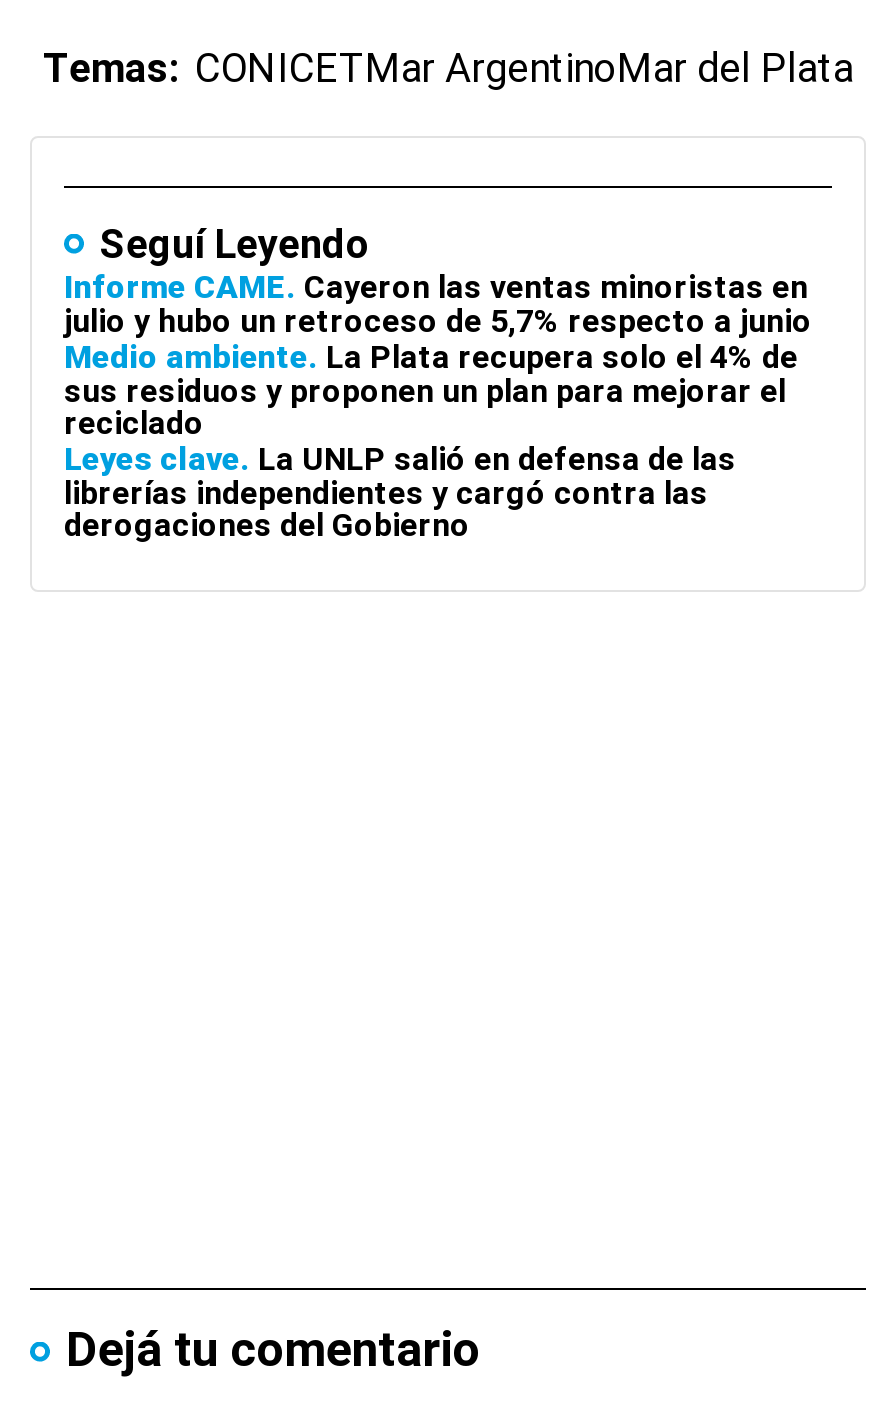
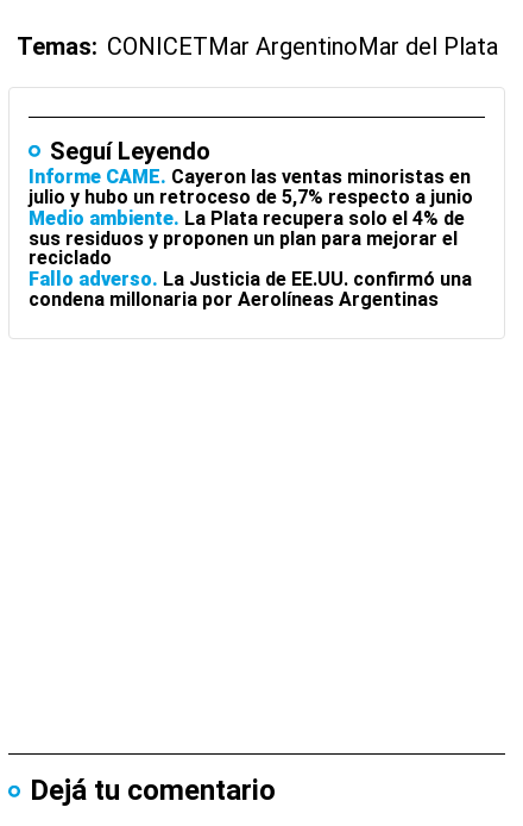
[64,440,736,544] Leyes clave La UNLP salió en defensa de las | librerías independientes y cargó contra las | derogaciones del Gobierno -> [29,268,472,311] Fallo adverso La Justicia de EE.UU. confirmó una | condena millonaria por Aerolíneas Argentinas

